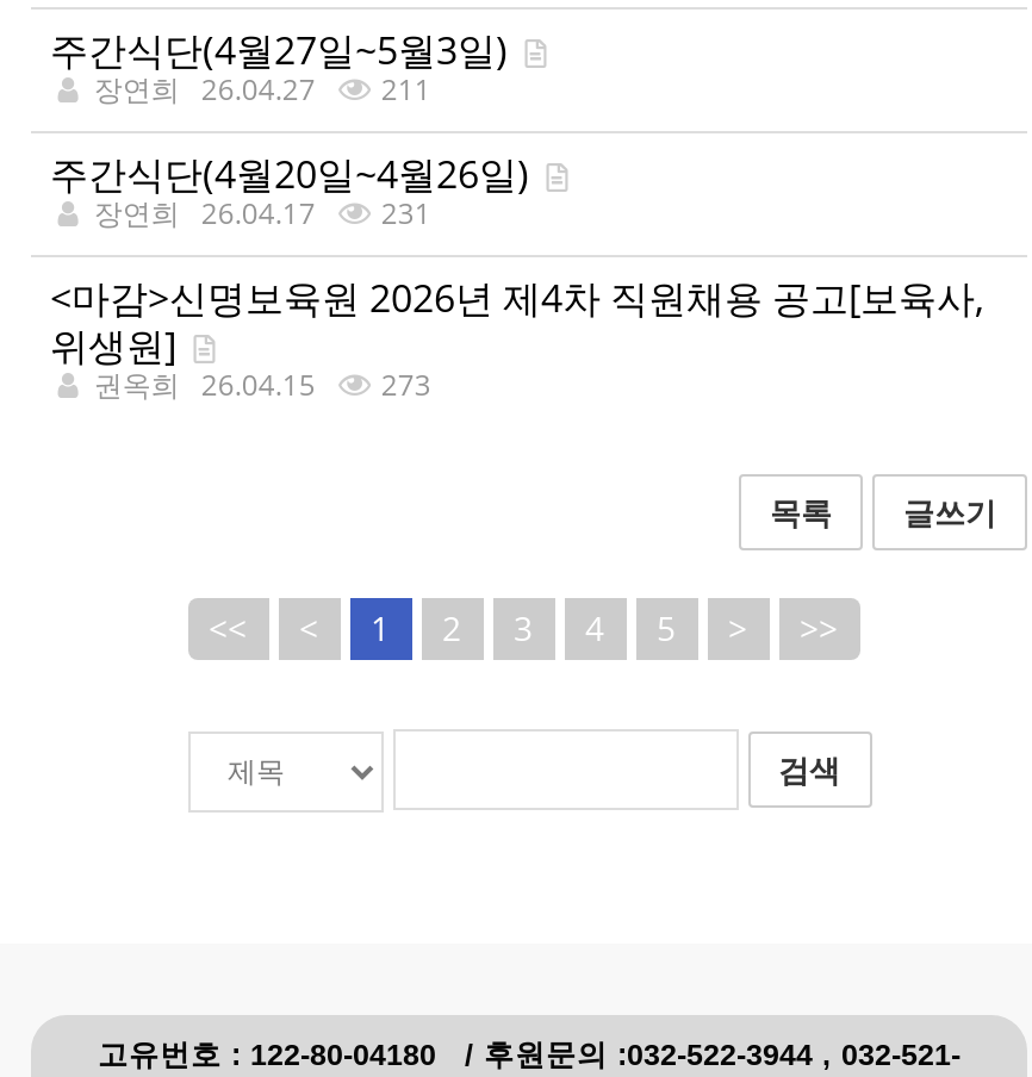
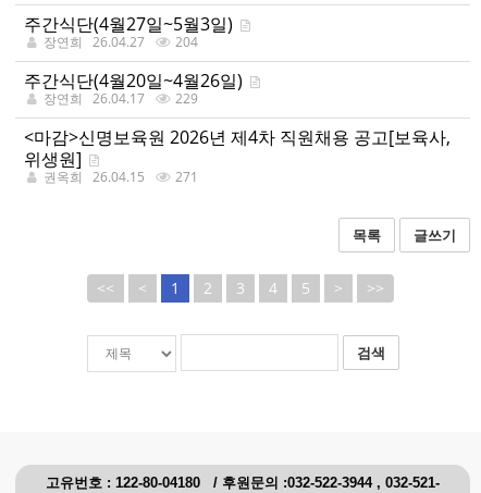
[94,69,431,110] 장연희 26.04.27 211 -> [44,33,198,51] 장연희 26.04.27 204
[94,193,431,234] 장연희 26.04.17 231 -> [44,89,198,108] 장연희 26.04.17 229
[94,365,431,405] 권옥희 26.04.15 273 -> [44,168,198,186] 권옥희 26.04.15 271

